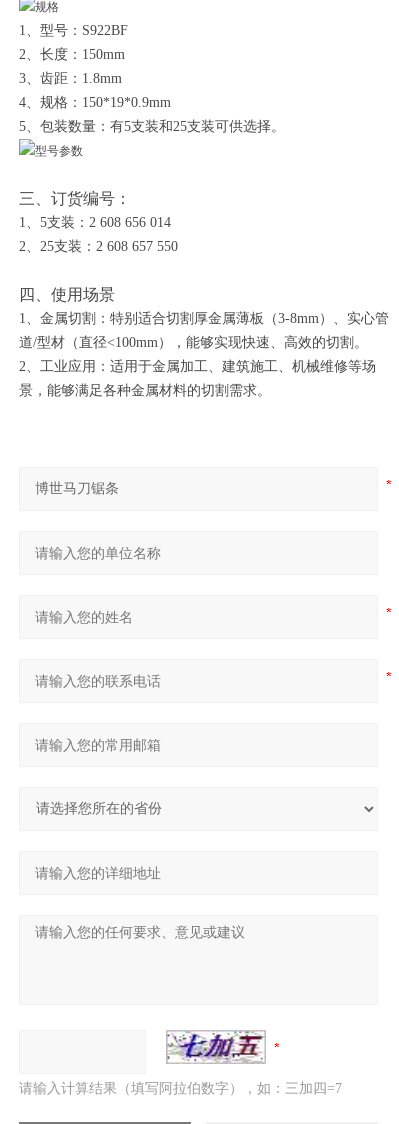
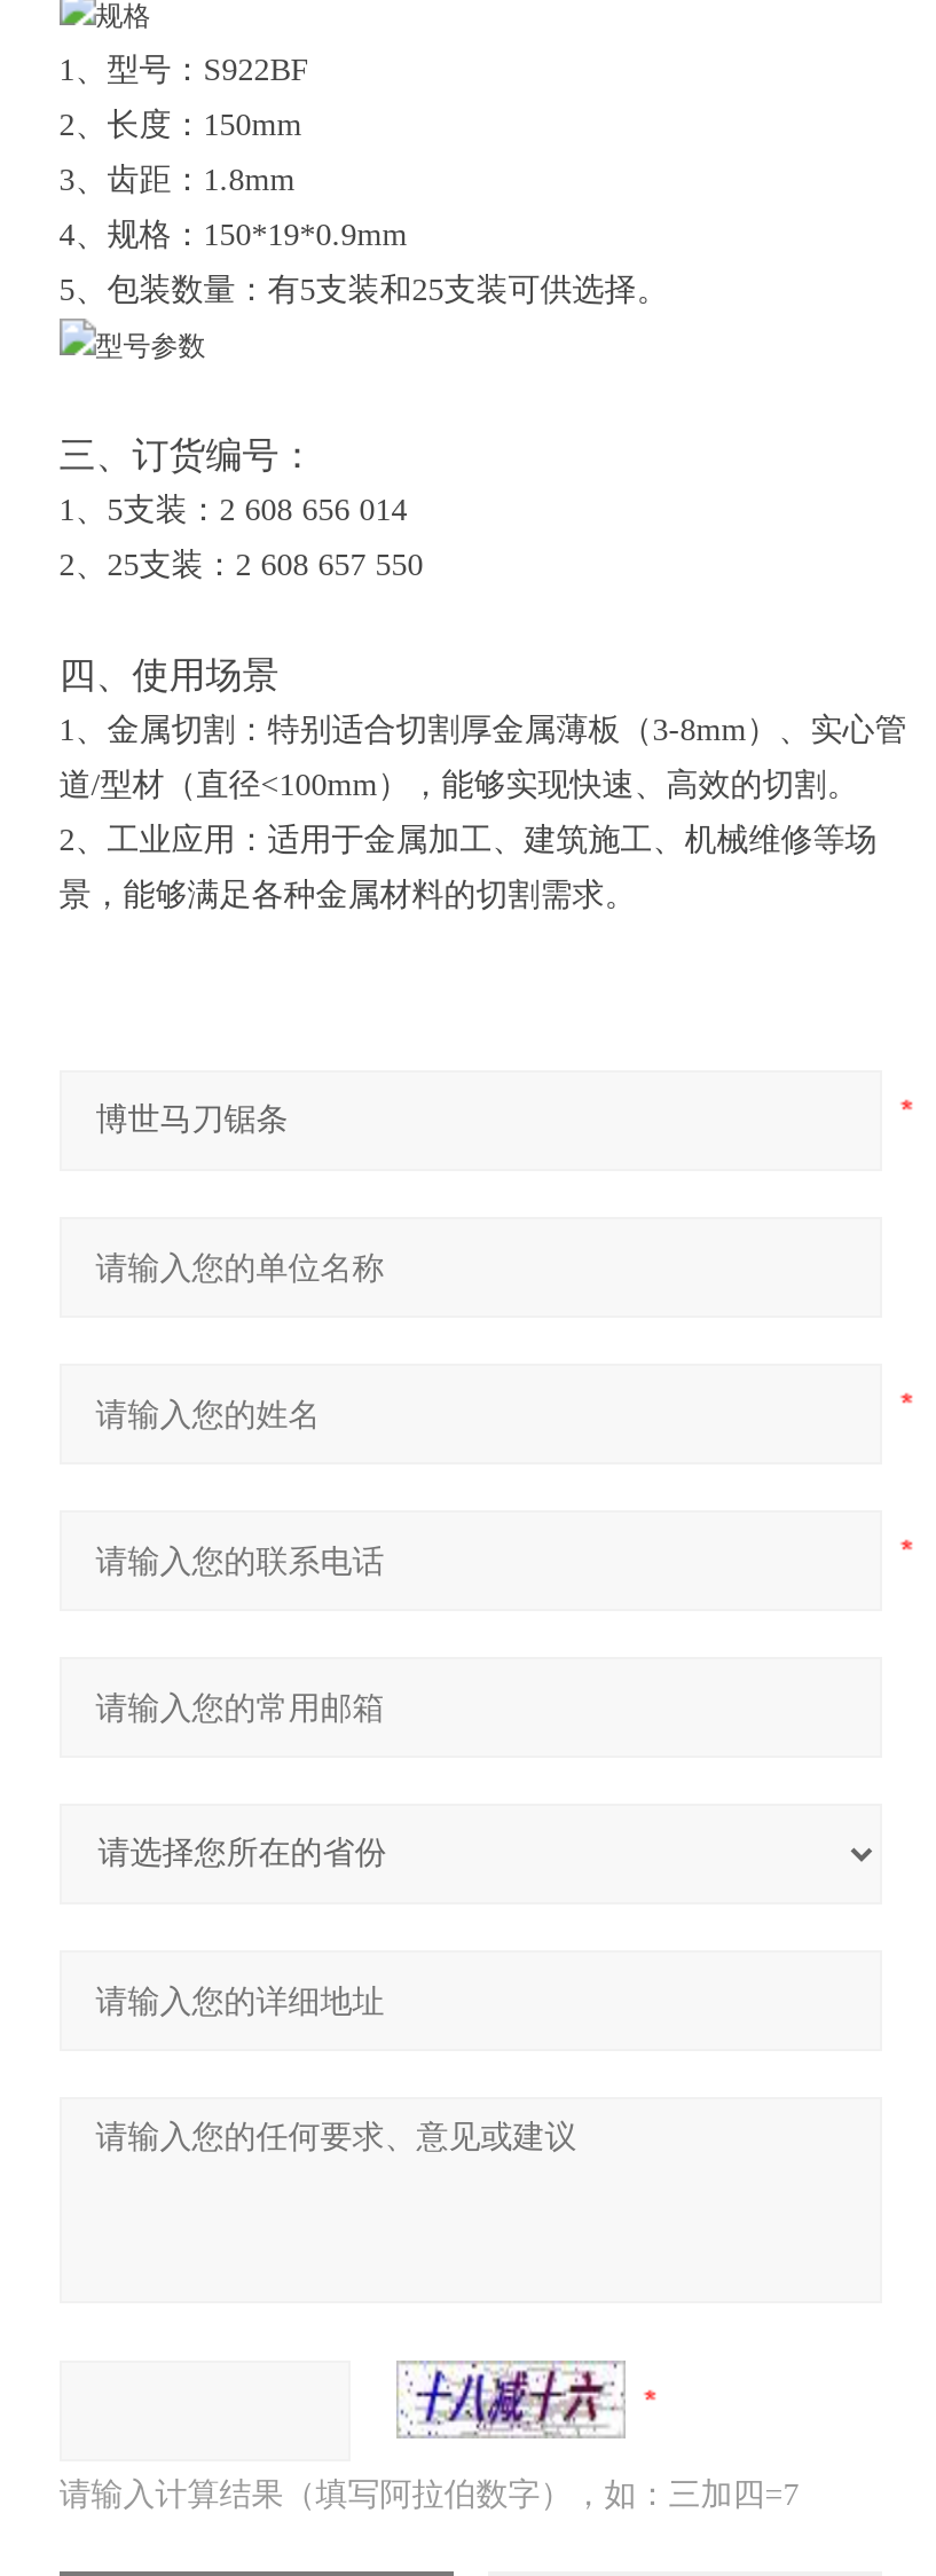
[166,1030,266,1064] [image] -> [394,2361,623,2438] [image]

